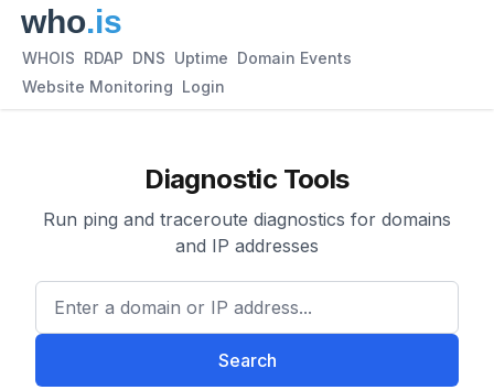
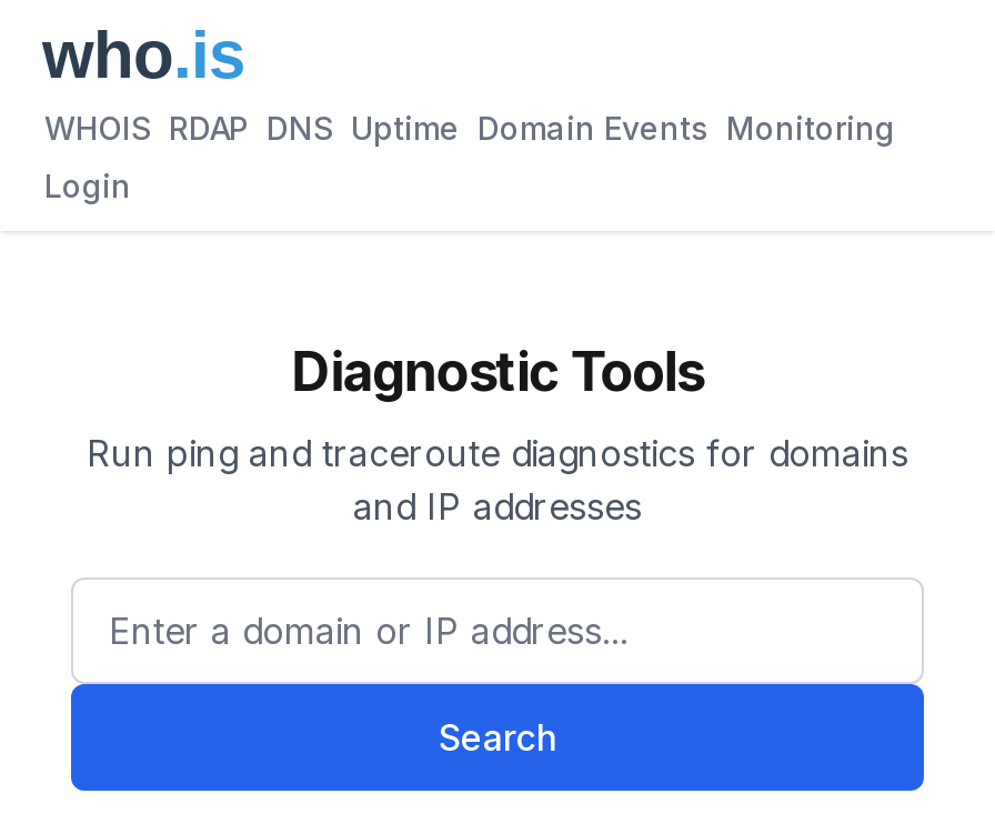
[22,48,352,67] WHOIS RDAP DNS Uptime Domain Events -> [44,109,895,147] WHOIS RDAP DNS Uptime Domain Events Monitoring
[22,77,225,96] Website Monitoring Login -> [44,167,131,204] Login

